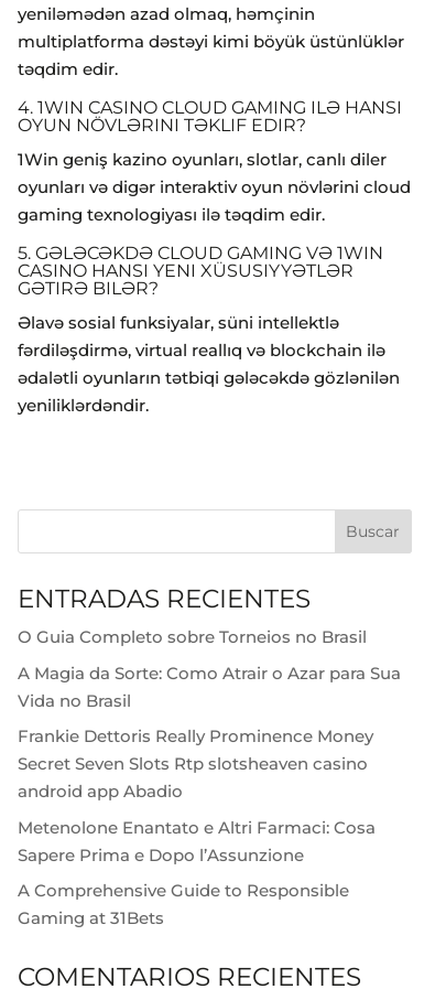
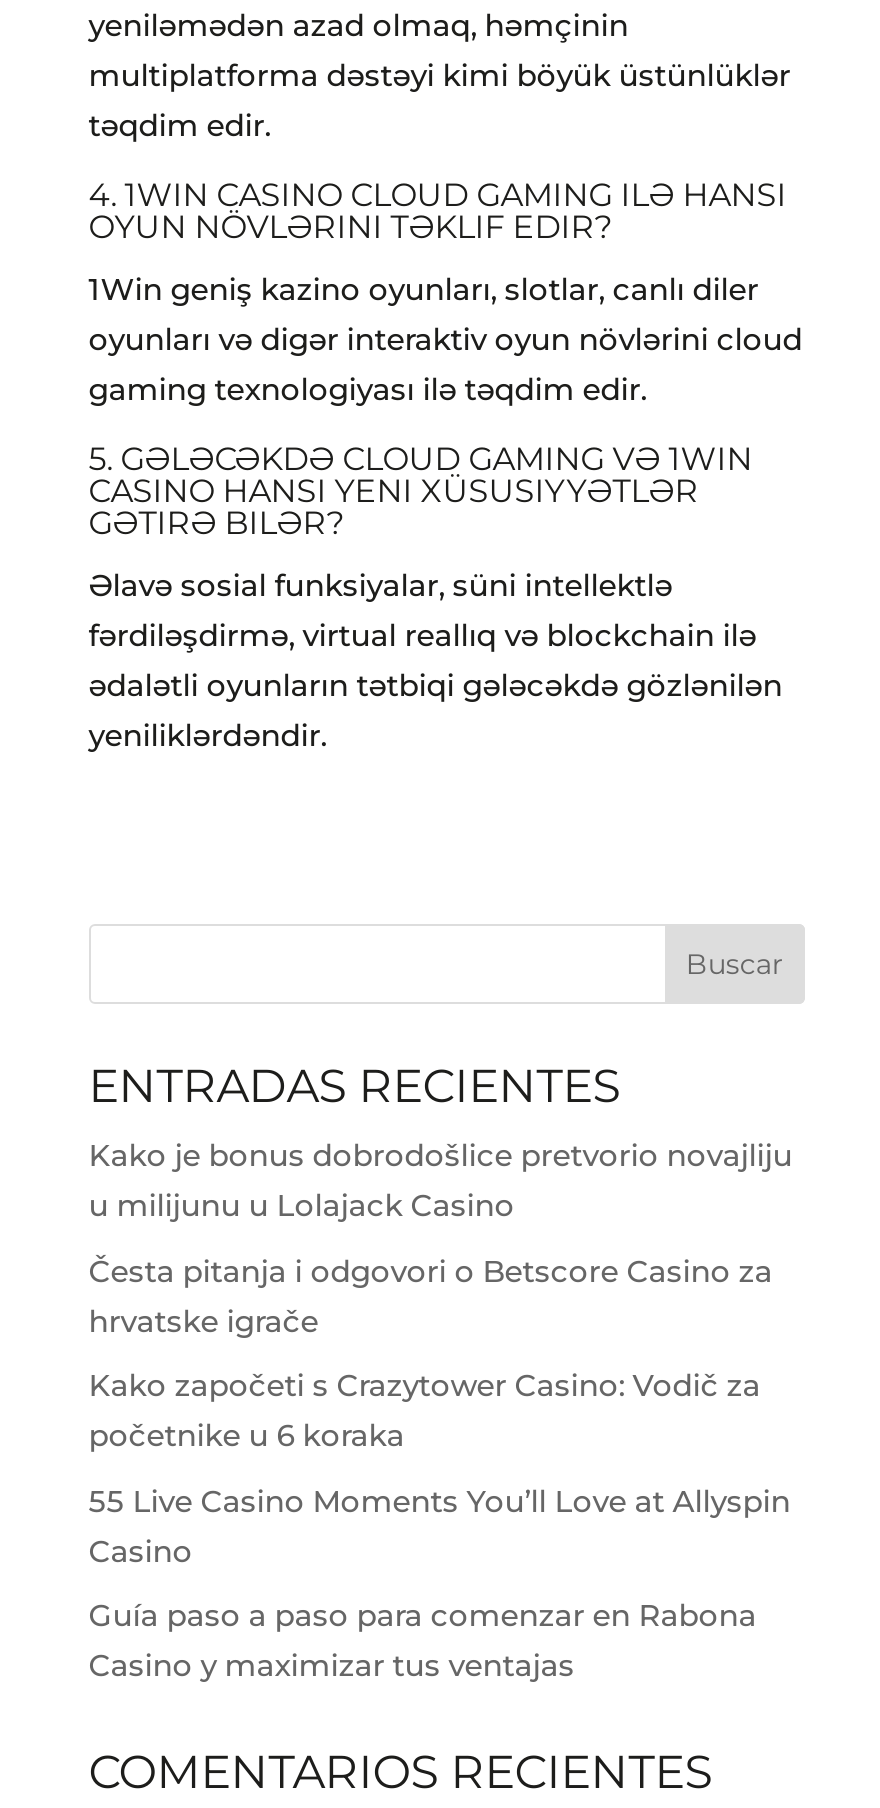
[17,626,367,647] O Guia Completo sobre Torneios no Brasil -> [89,1136,793,1224] Kako je bonus dobrodošlice pretvorio novajliju | u milijunu u Lolajack Casino
[17,662,401,711] A Magia da Sorte: Como Atrair o Azar para Sua | Vida no Brasil -> [89,1251,773,1339] Česta pitanja i odgovori o Betscore Casino za | hrvatske igrače
[17,725,373,802] Frankie Dettoris Really Prominence Money | Secret Seven Slots Rtp slotsheaven casino | android app Abadio -> [89,1366,761,1454] Kako započeti s Crazytower Casino: Vodič za | početnike u 6 koraka
[17,816,375,865] Metenolone Enantato e Altri Farmaci: Cosa | Sapere Prima e Dopo l’Assunzione -> [89,1481,791,1569] 55 Live Casino Moments You’ll Love at Allyspin | Casino
[17,880,349,928] A Comprehensive Guide to Responsible | Gaming at 31Bets -> [89,1596,757,1684] Guía paso a paso para comenzar en Rabona | Casino y maximizar tus ventajas

